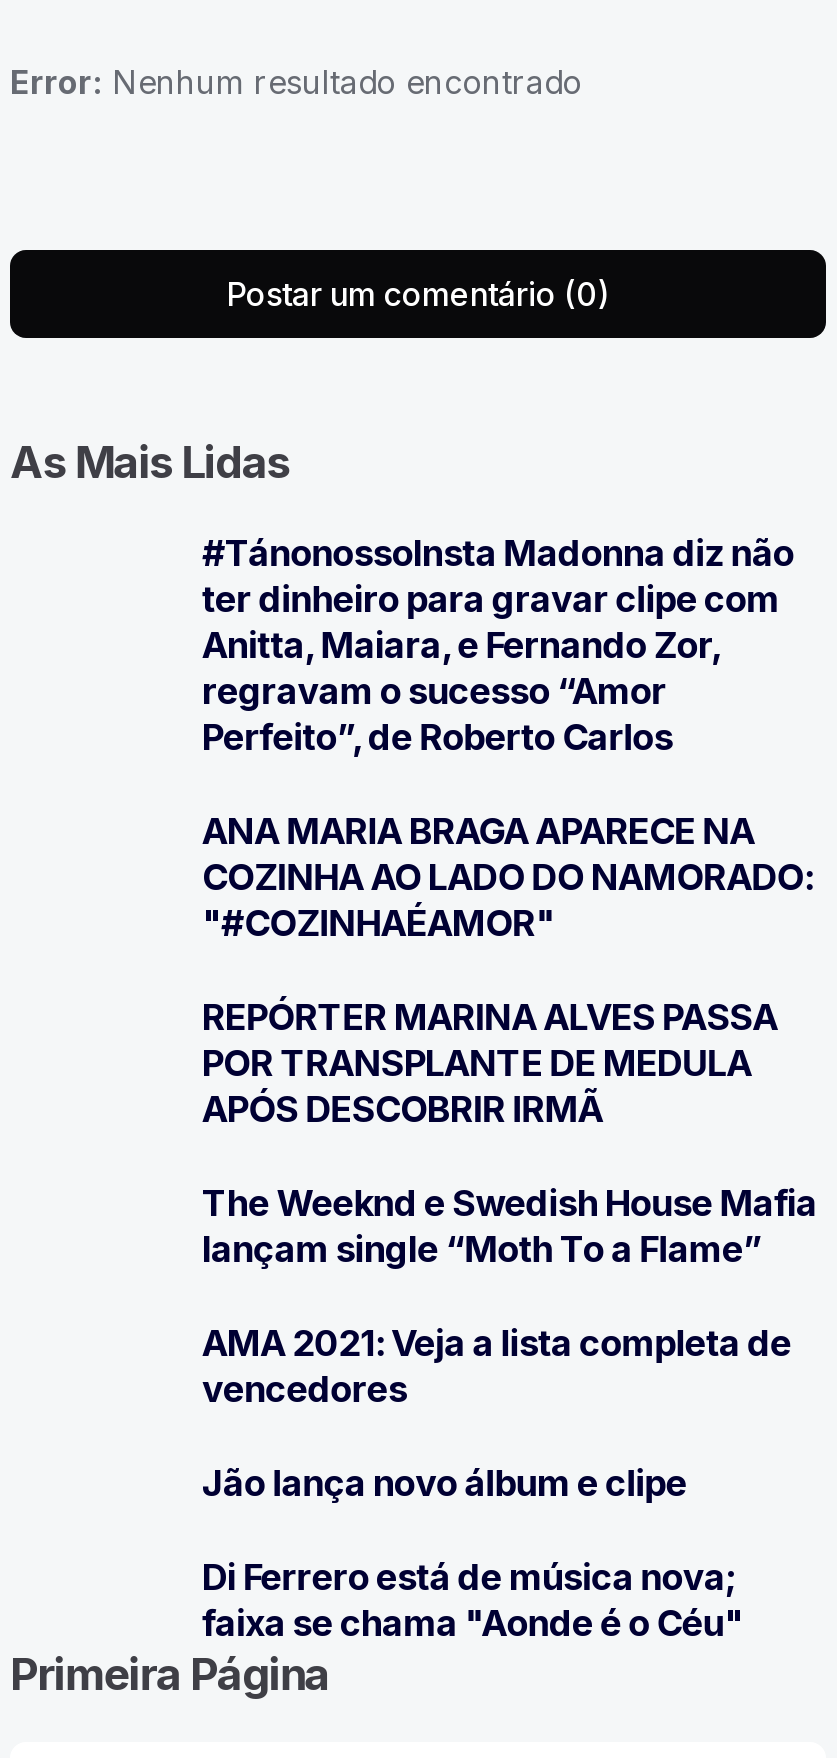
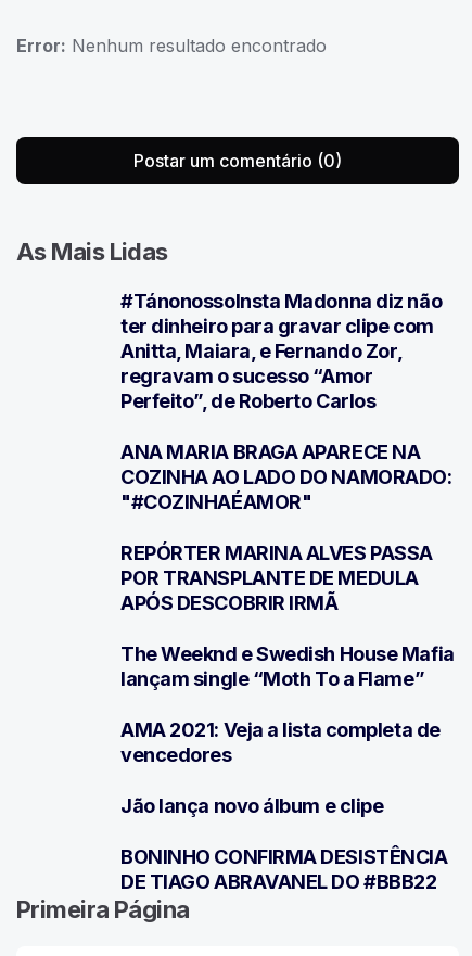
[202,1556,743,1644] Di Ferrero está de música nova; | faixa se chama "Aonde é o Céu" -> [120,845,447,893] BONINHO CONFIRMA DESISTÊNCIA | DE TIAGO ABRAVANEL DO #BBB22

